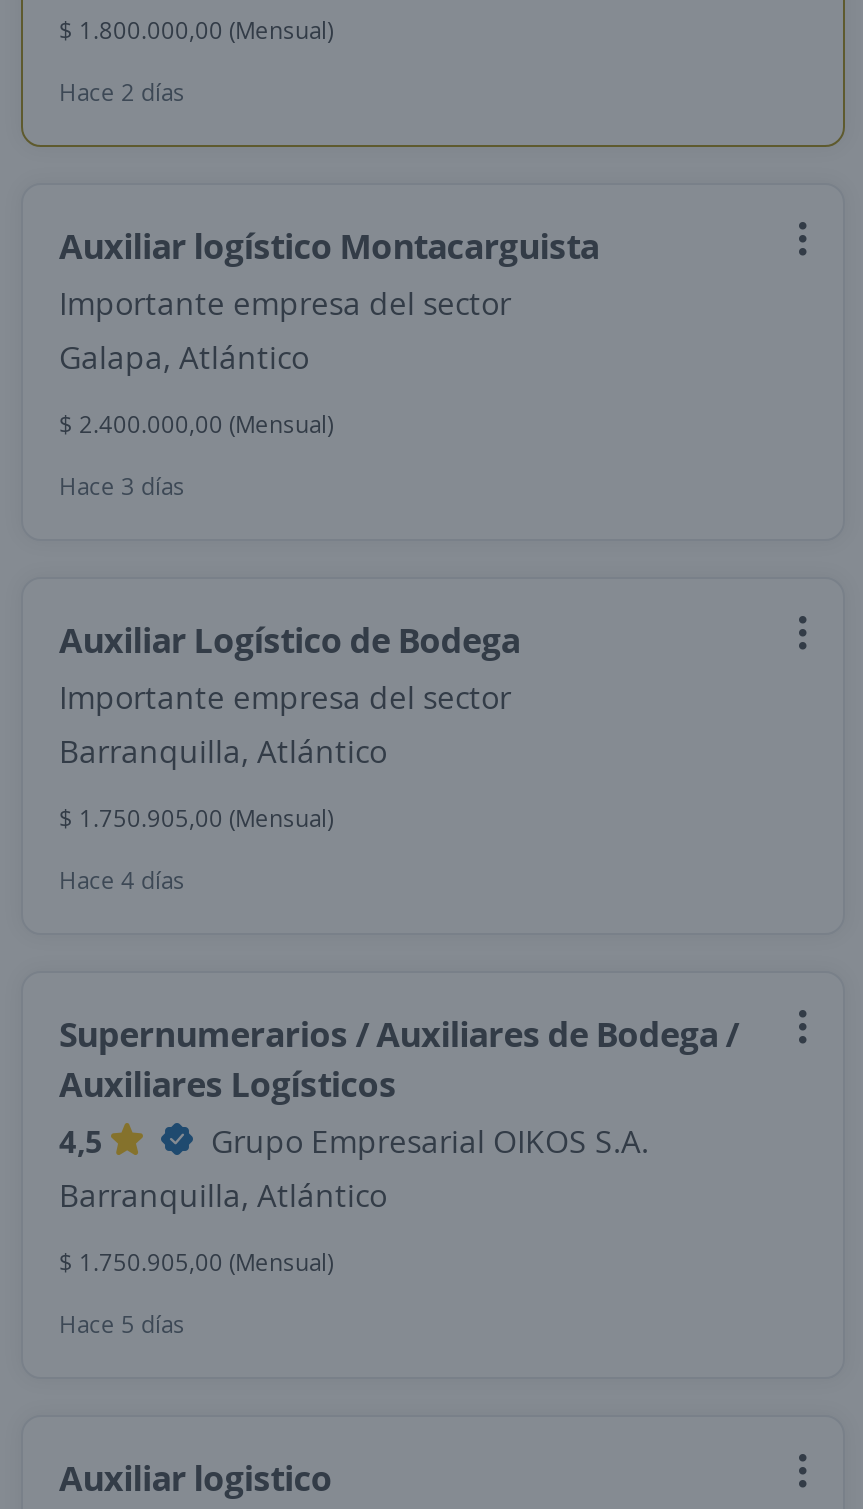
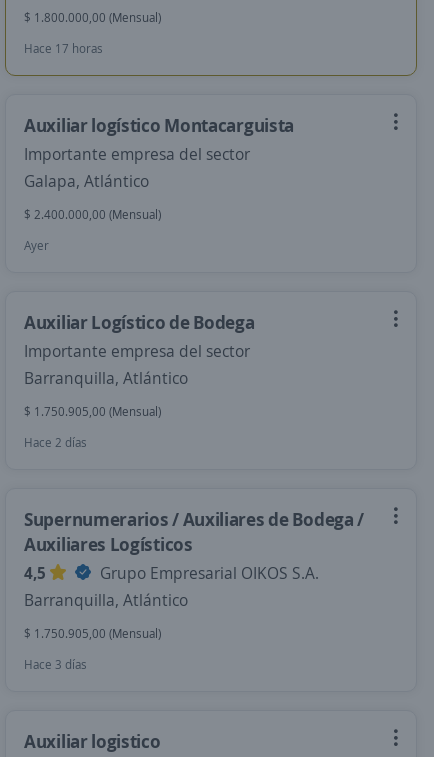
[59,75,185,109] Hace 2 días -> [24,40,103,57] Hace 17 horas
[59,469,185,503] Hace 3 días -> [24,237,49,254] Ayer
[59,863,185,897] Hace 4 días -> [24,434,87,451] Hace 2 días
[59,1307,185,1341] Hace 5 días -> [24,656,87,673] Hace 3 días

